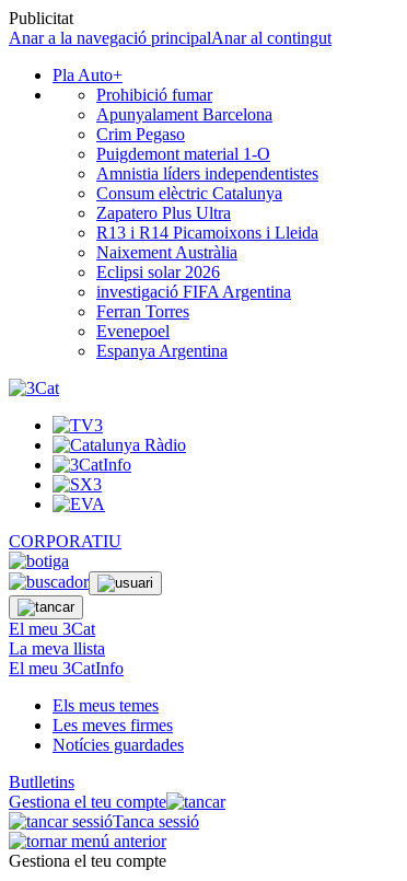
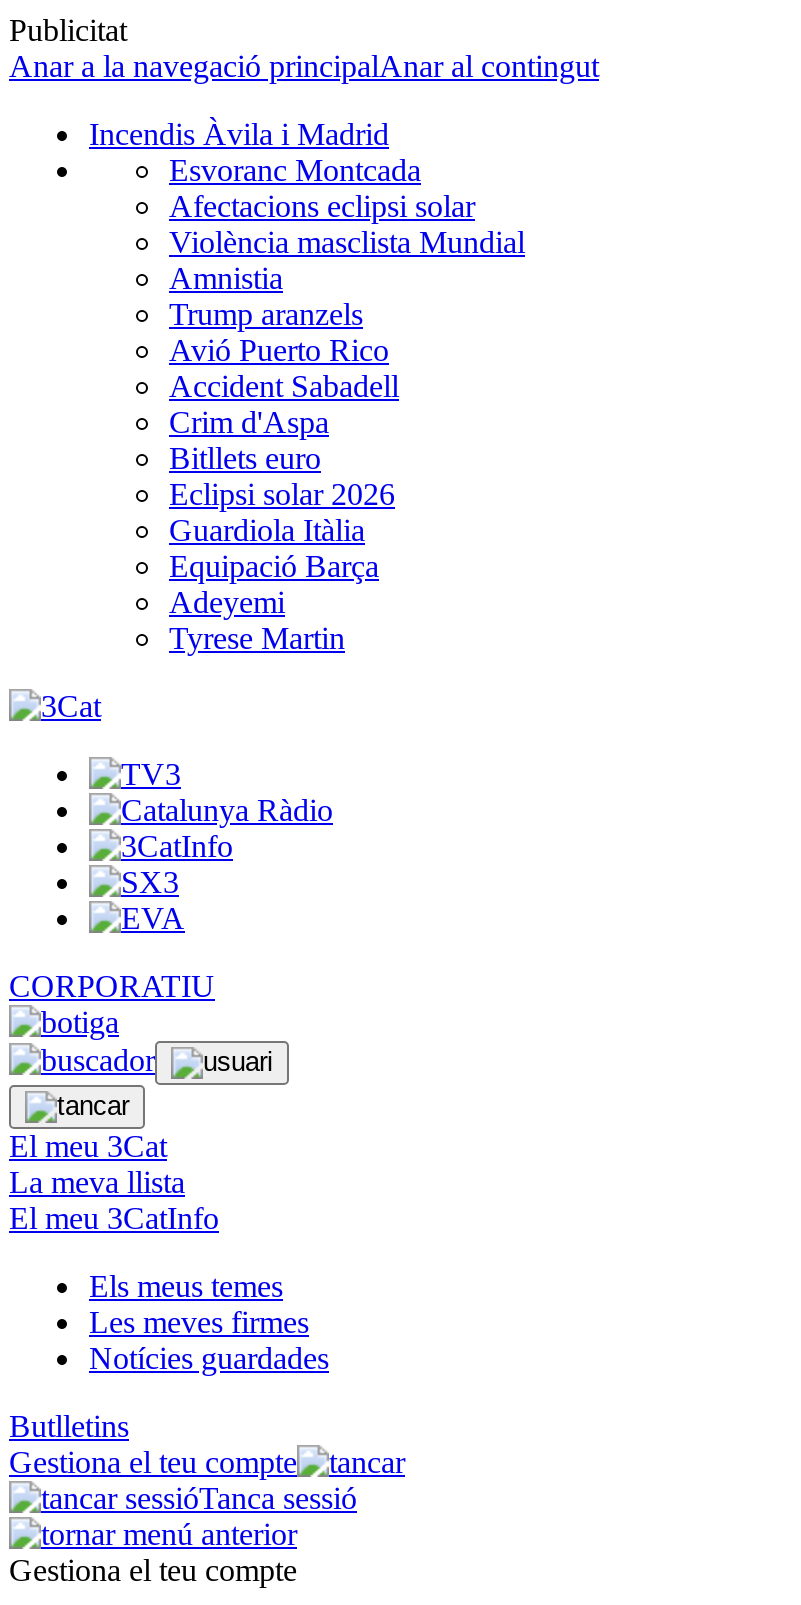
[53,66,318,262] Pla Auto+ | Prohibició fumar | Apunyalament Barcelona | Crim Pegaso | Puigdemont material 1-O | Amnistia líders independentistes | Consum elèctric Catalunya | Zapatero Plus Ultra | R13 i R14 Picamoixons i Lleida | Naixement Austràlia -> [89,117,525,475] Incendis Àvila i Madrid | Esvoranc Montcada | Afectacions eclipsi solar | Violència masclista Mundial | Amnistia | Trump aranzels | Avió Puerto Rico | Accident Sabadell | Crim d'Aspa | Bitllets euro
[96,282,291,360] investigació FIFA Argentina | Ferran Torres | Evenepoel | Espanya Argentina -> [169,513,379,655] Guardiola Itàlia | Equipació Barça | Adeyemi | Tyrese Martin

